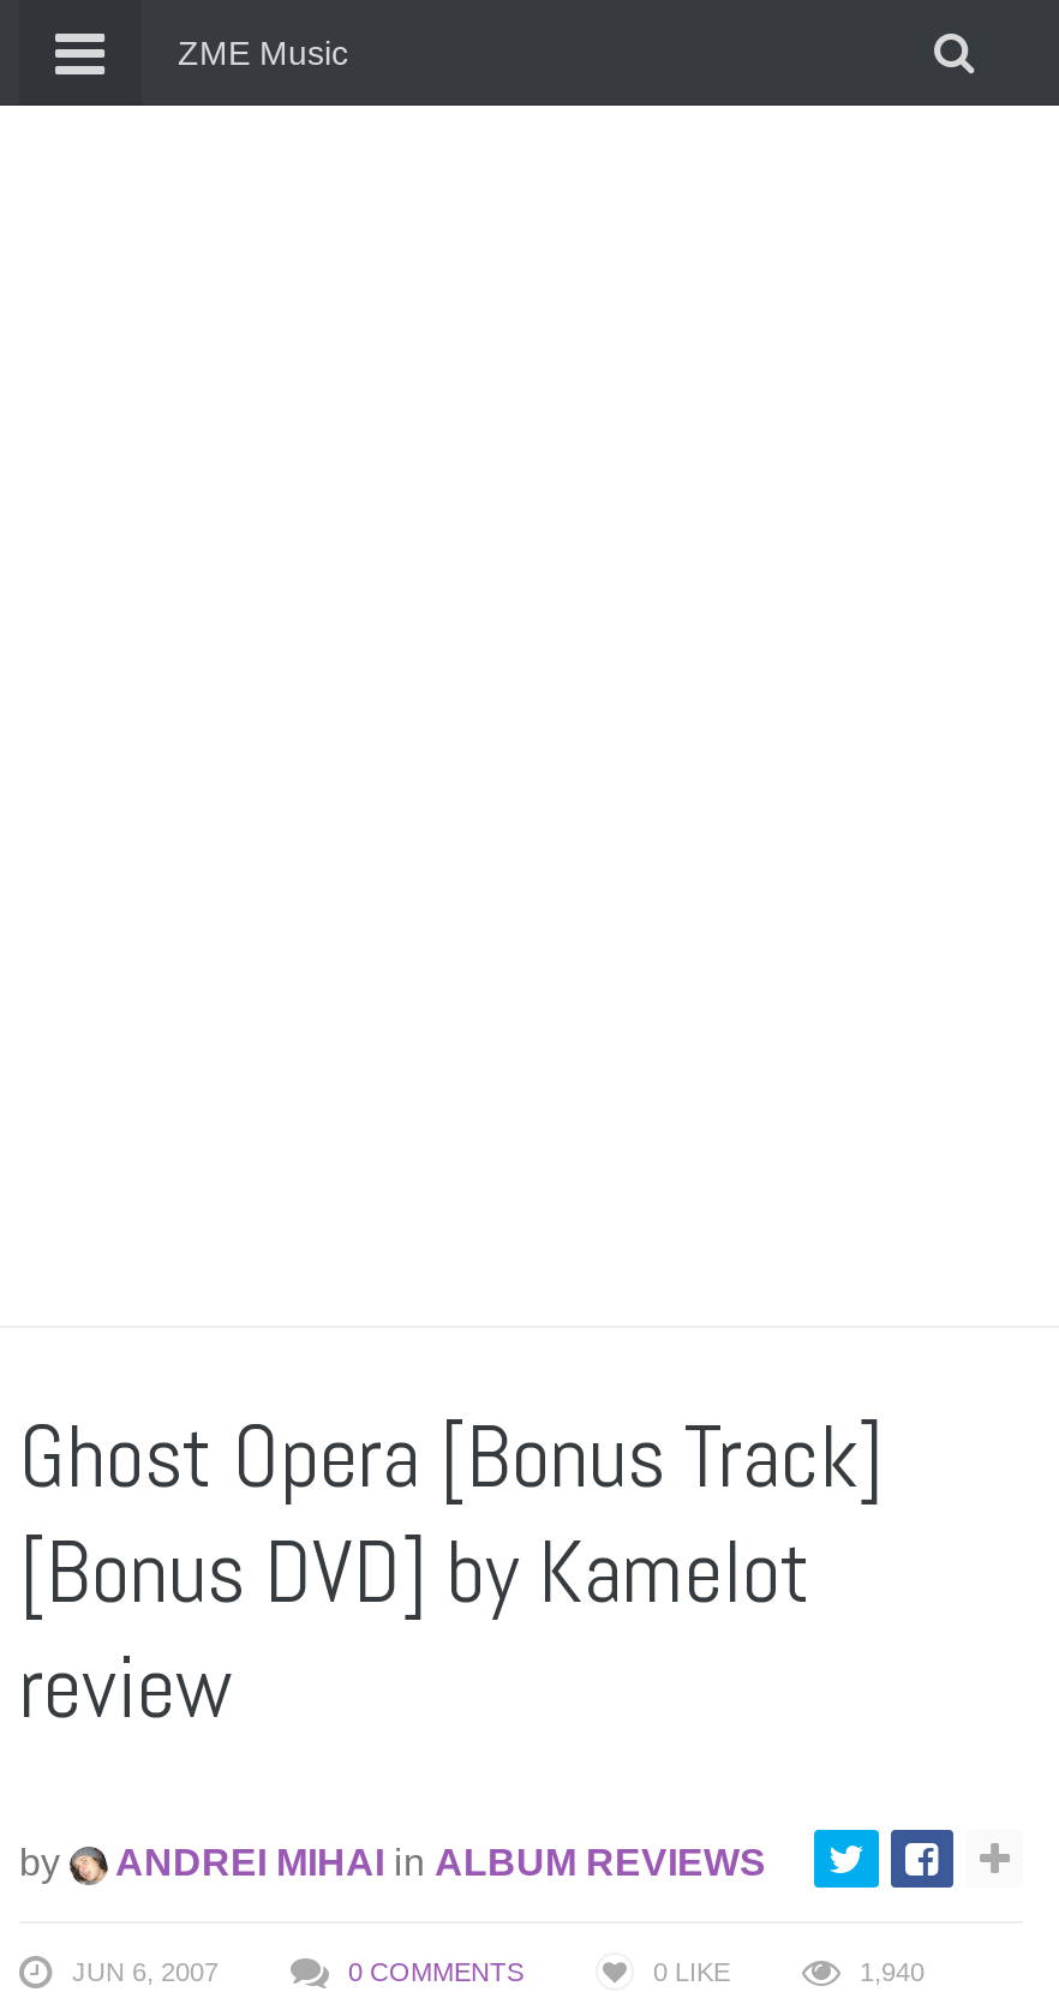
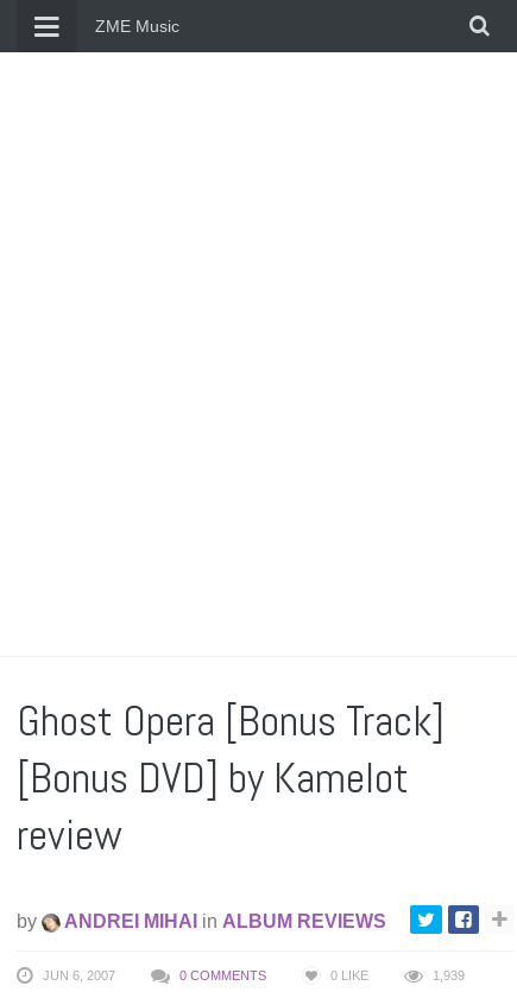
[852,1957,925,1986] 1,940 -> [429,968,465,982] 1,939

